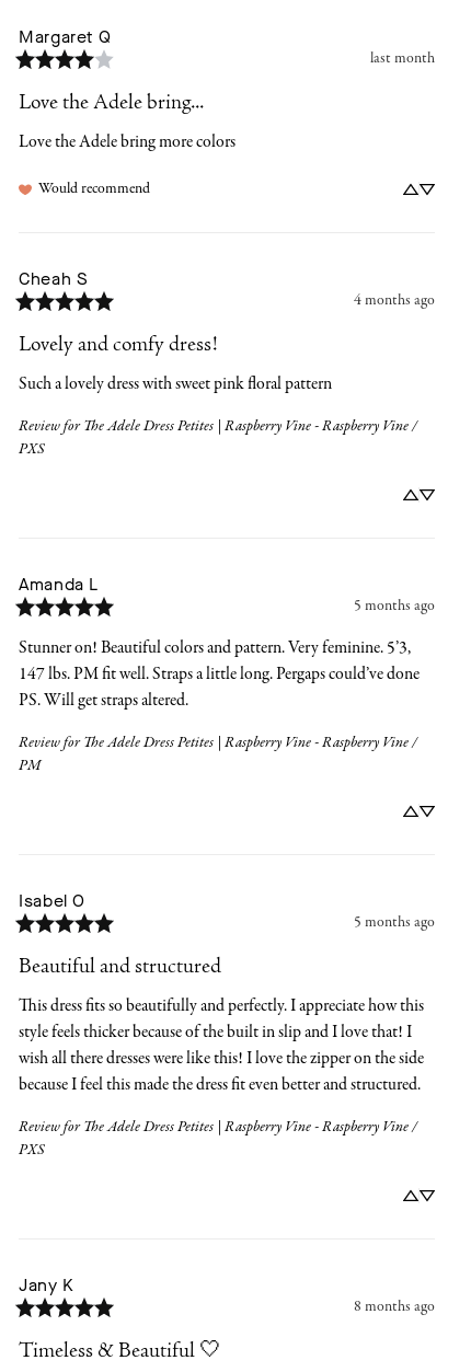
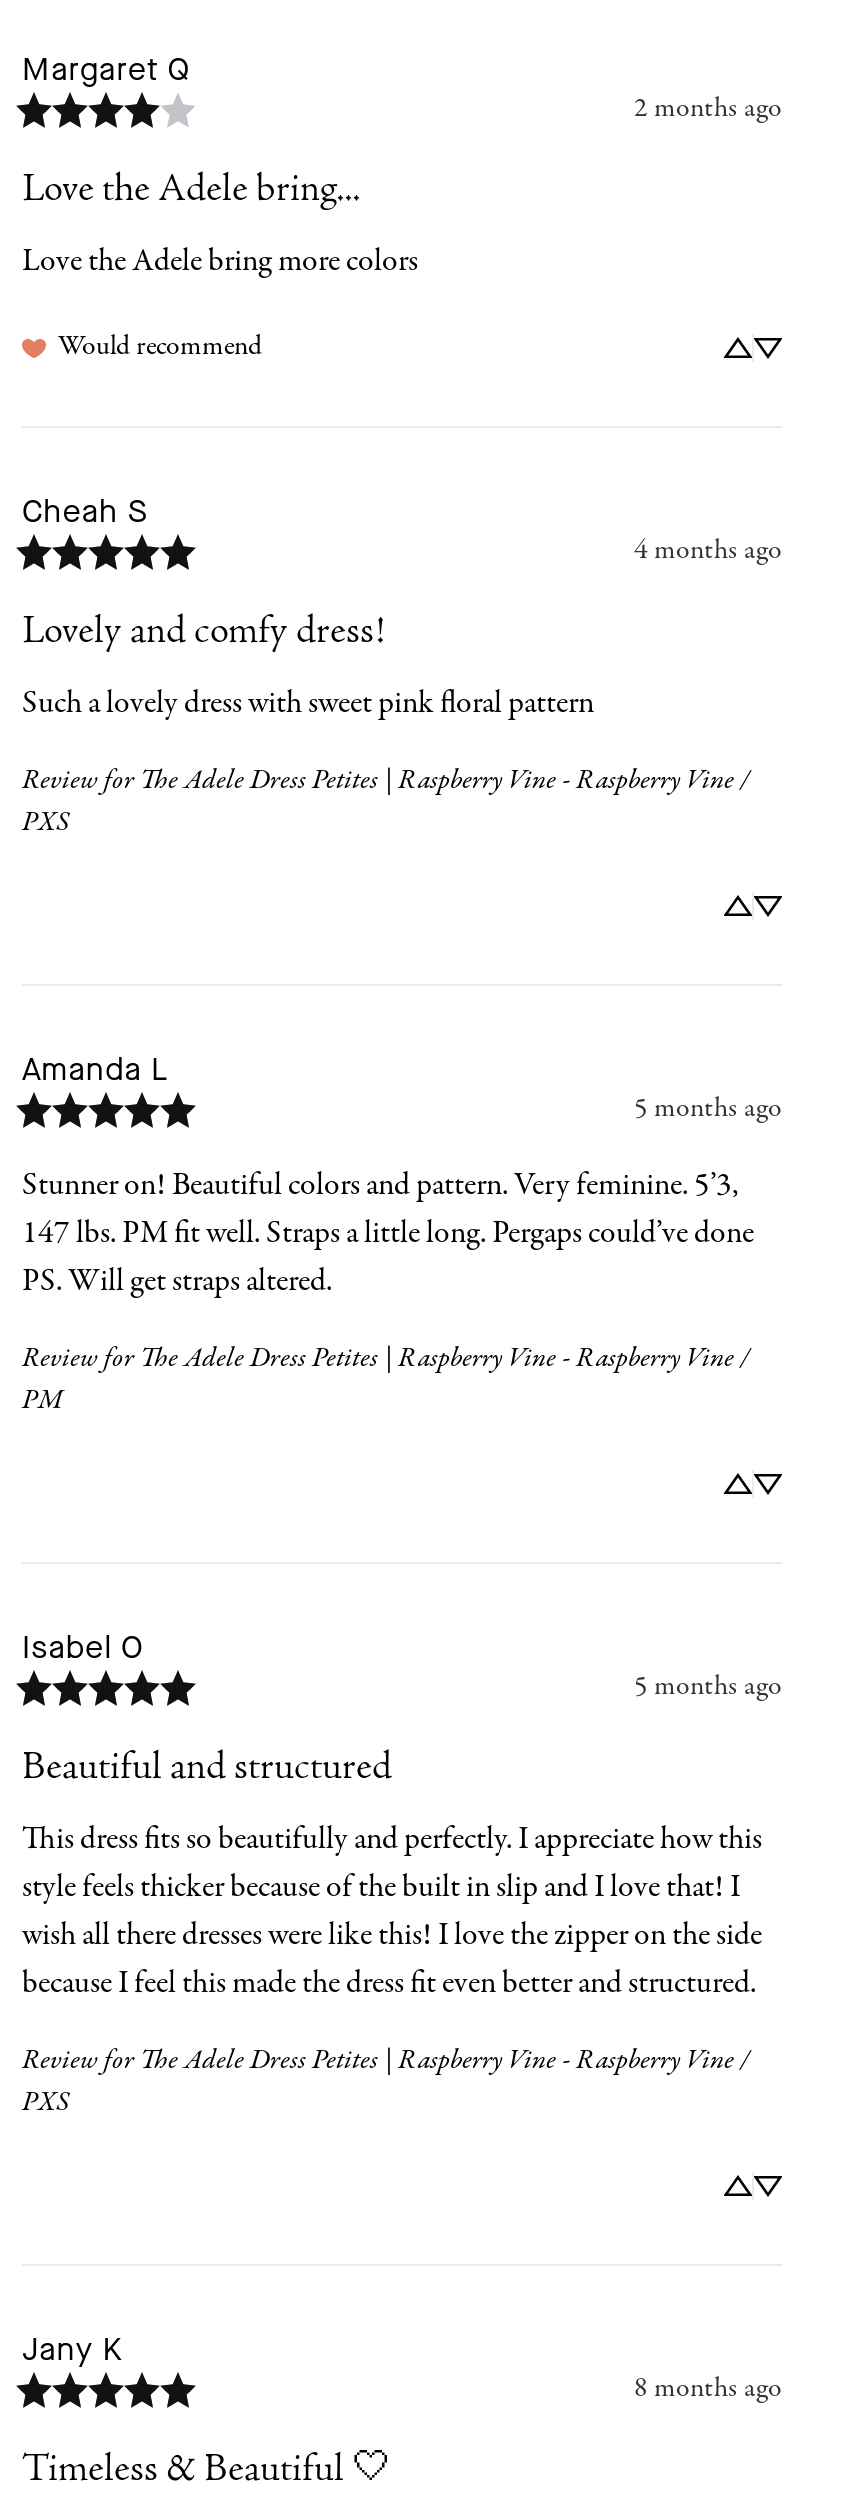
[370,49,435,69] last month -> [634,91,782,129] 2 months ago

